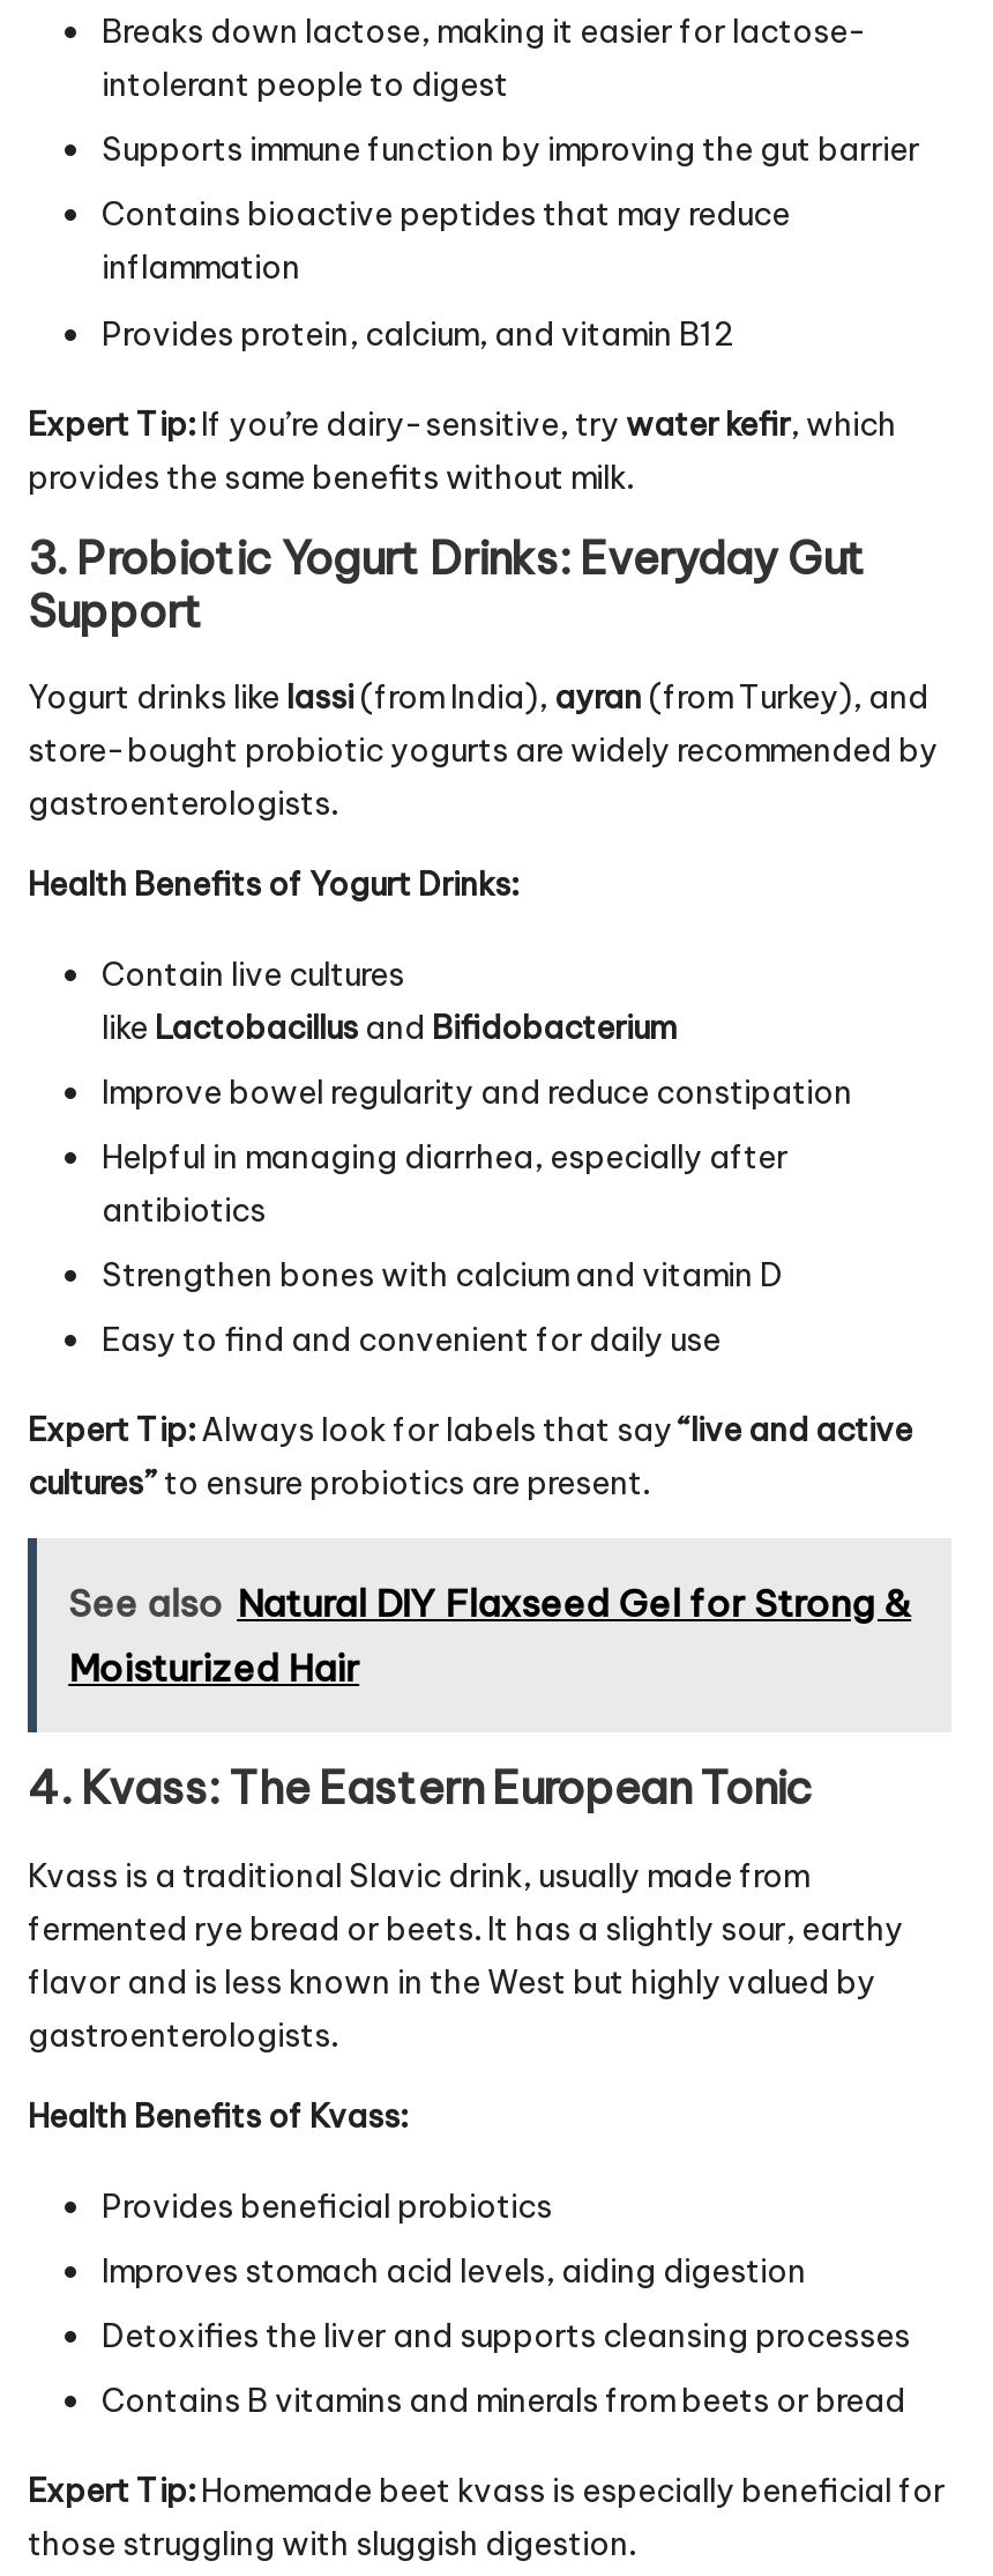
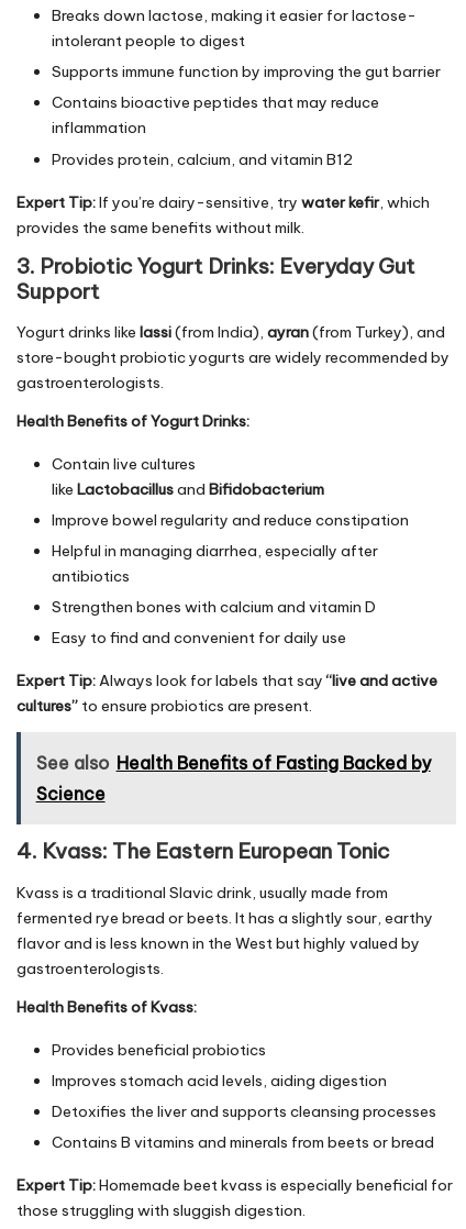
[68,1580,911,1691] See also Natural DIY Flaxseed Gel for Strong & | Moisturized Hair -> [36,752,430,805] See also Health Benefits of Fasting Backed by | Science

